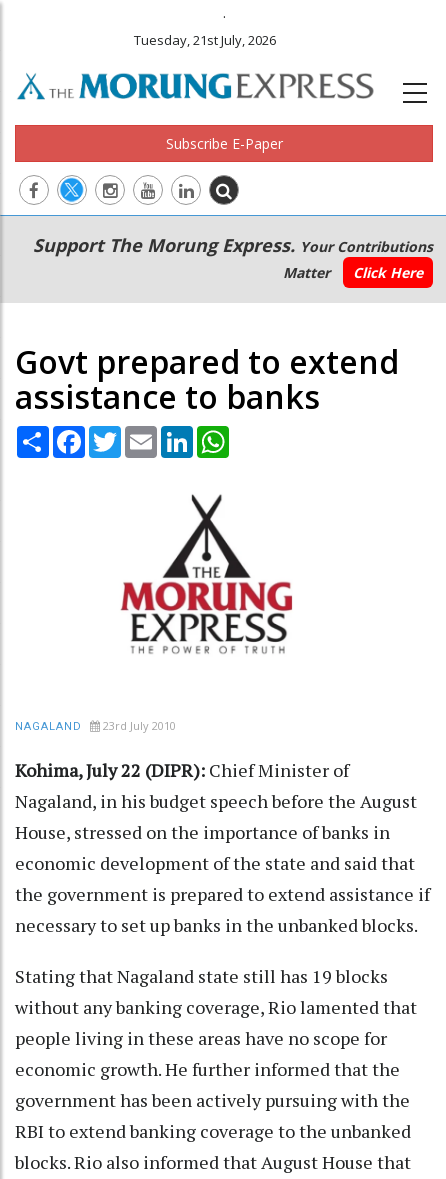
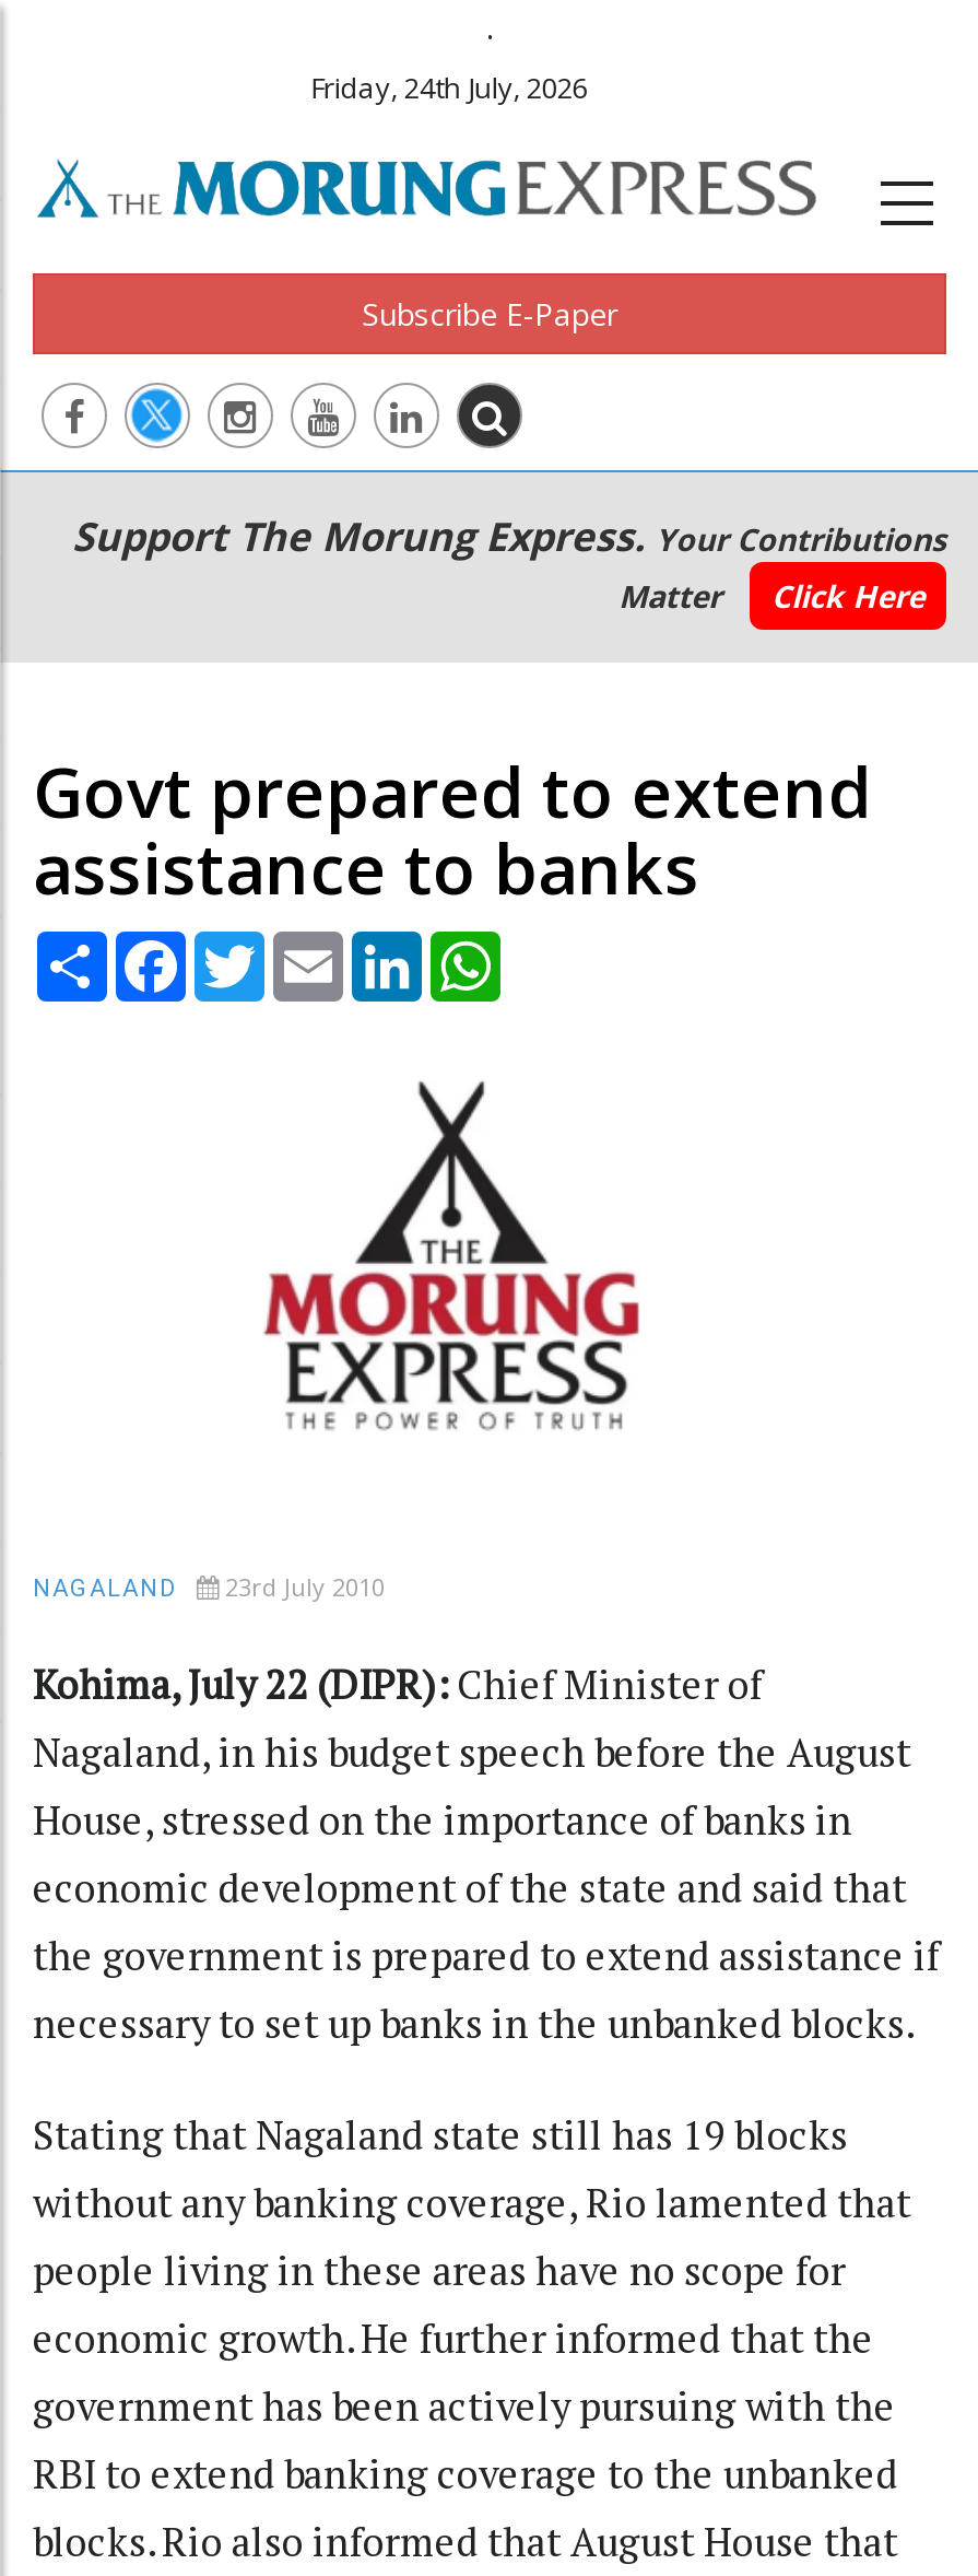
[134,31,276,49] Tuesday, 21st July, 2026 -> [310,68,587,107] Friday, 24th July, 2026

